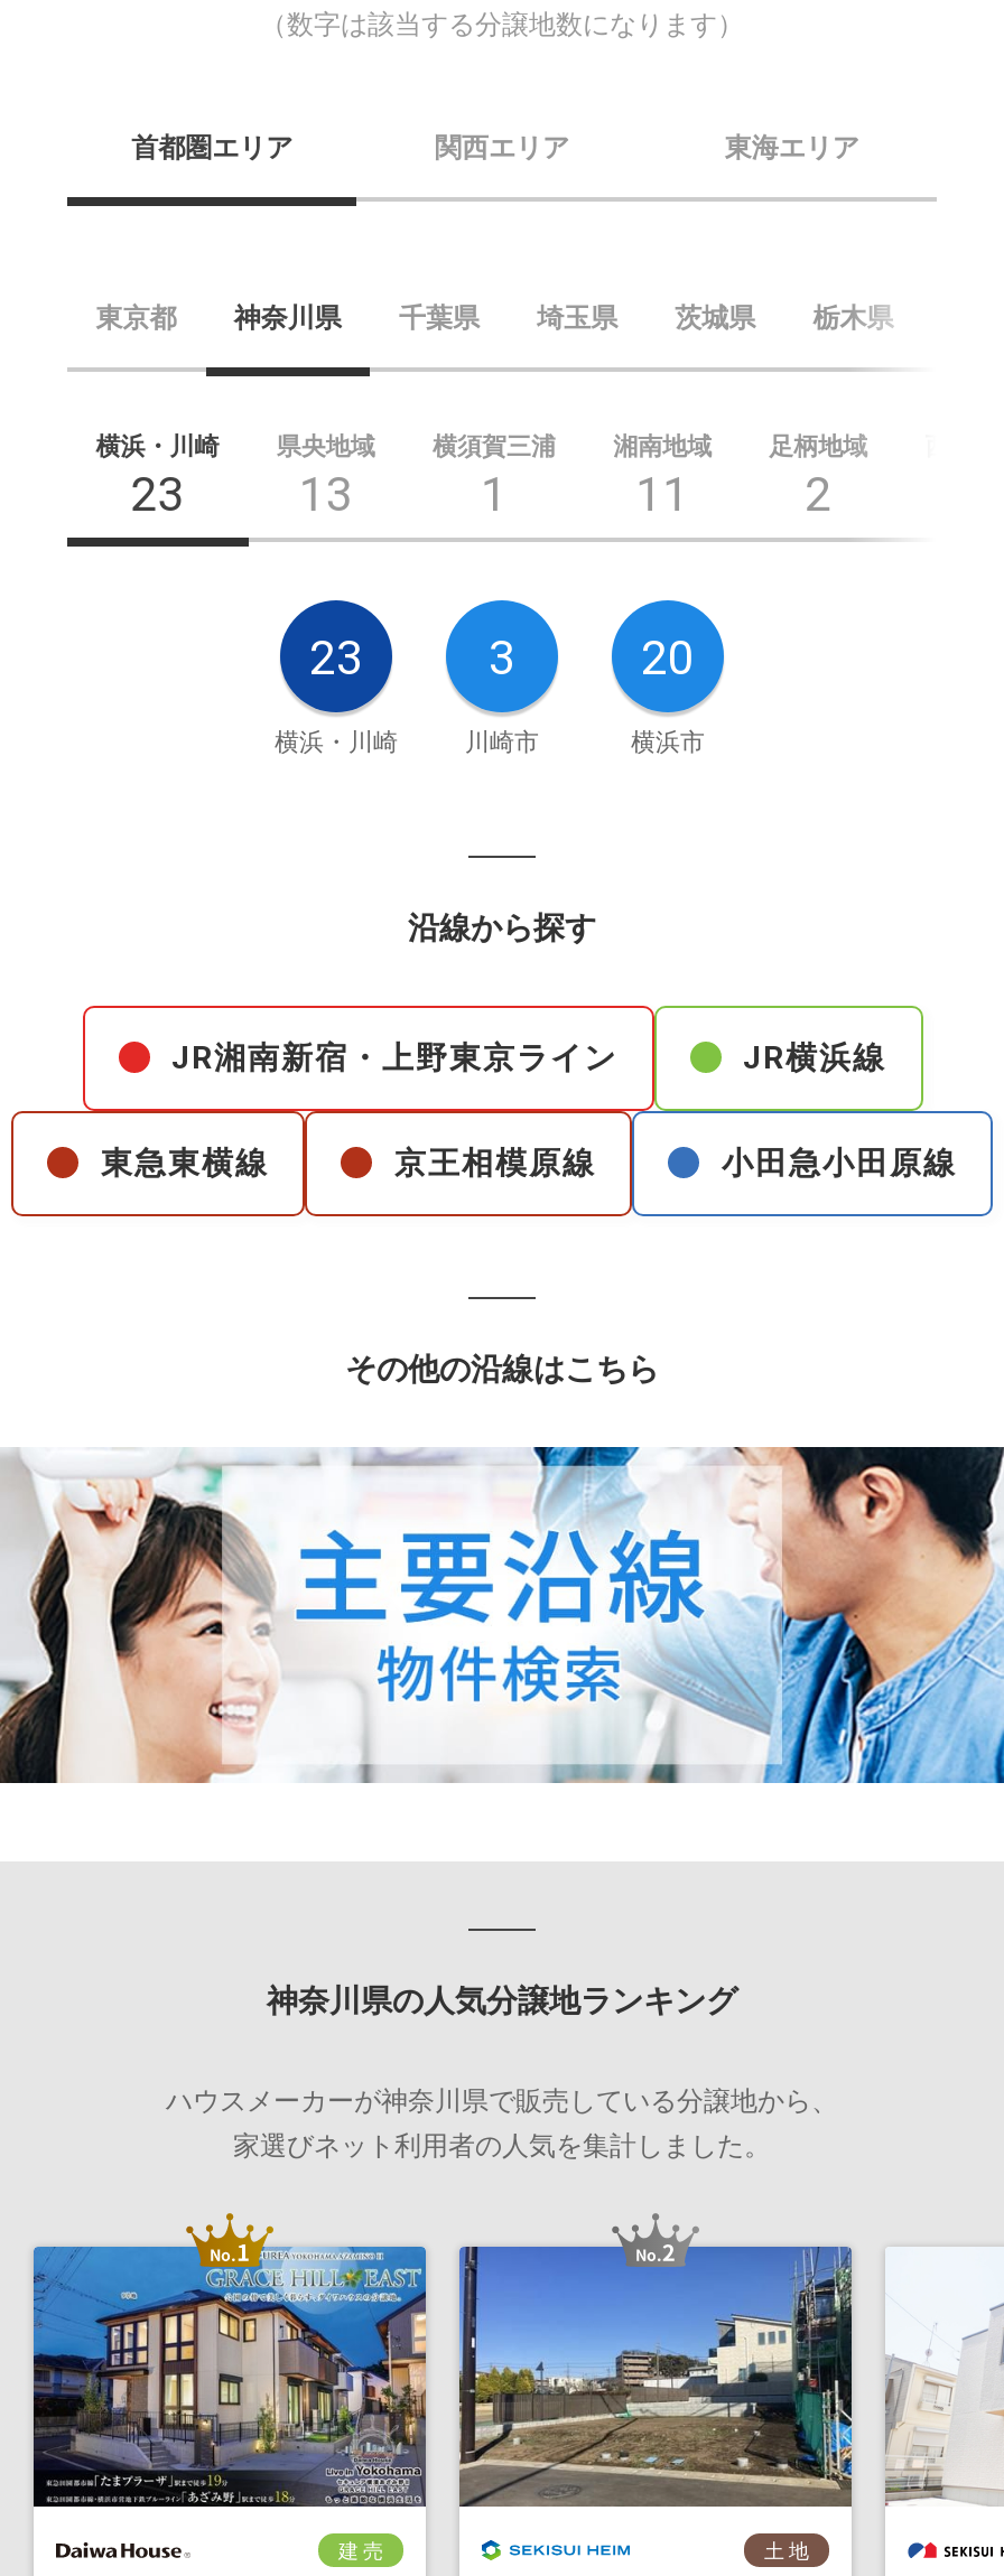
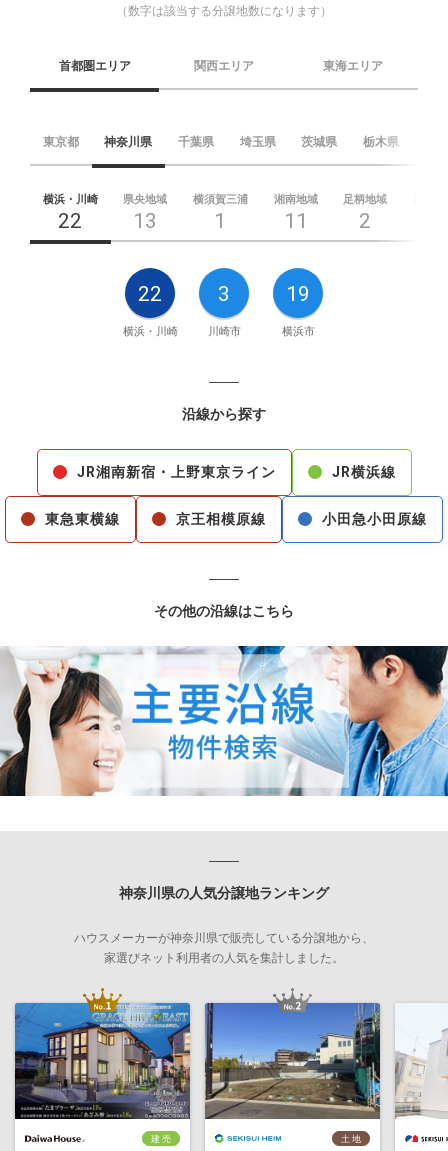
[131,468,184,522] 23 -> [58,209,82,233] 22
[309,631,363,685] 23 -> [138,282,162,306] 22
[641,631,695,685] 20 -> [286,282,310,306] 19

